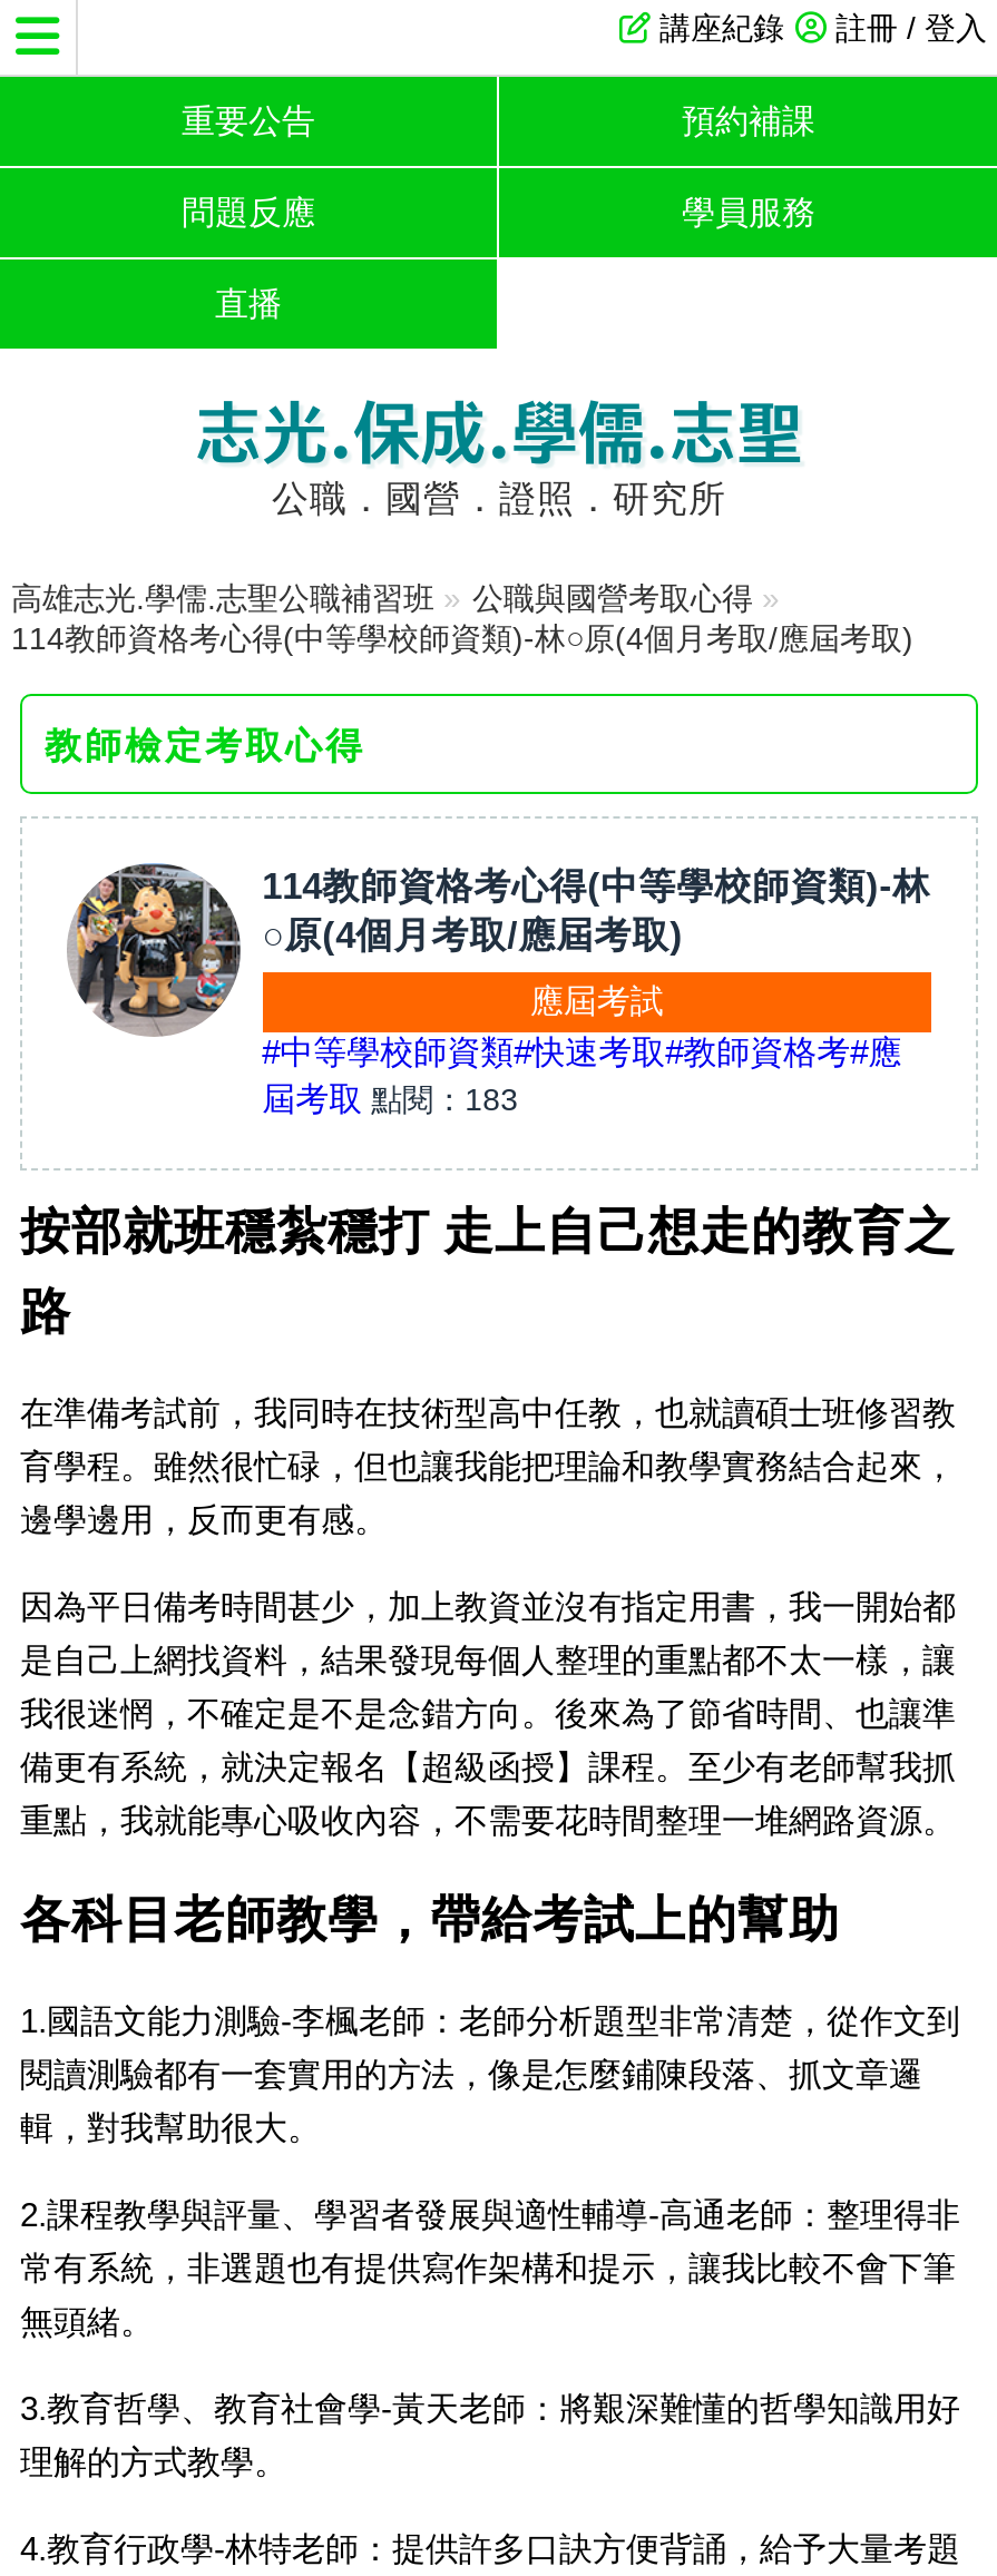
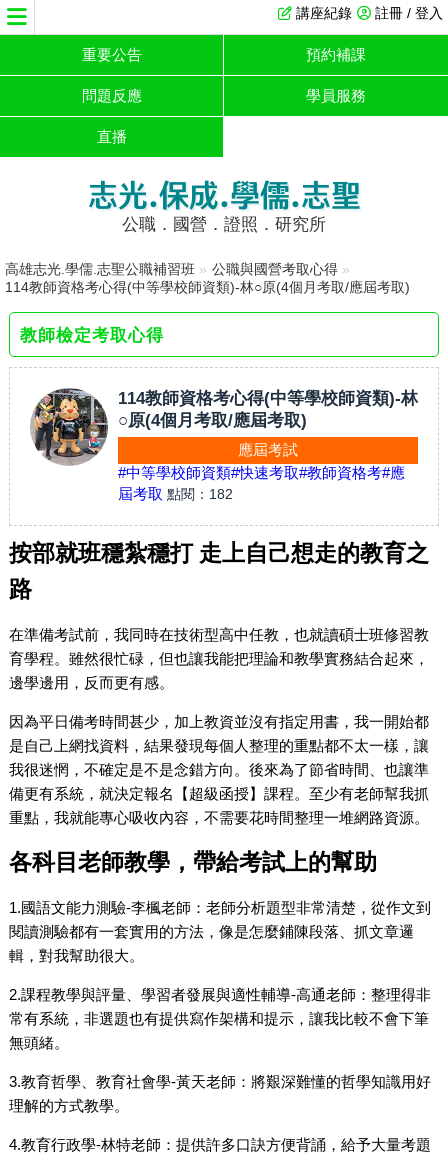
[262,1079,518,1117] 屆考取 點閱：183 -> [118,485,233,502] 屆考取 點閱：182

